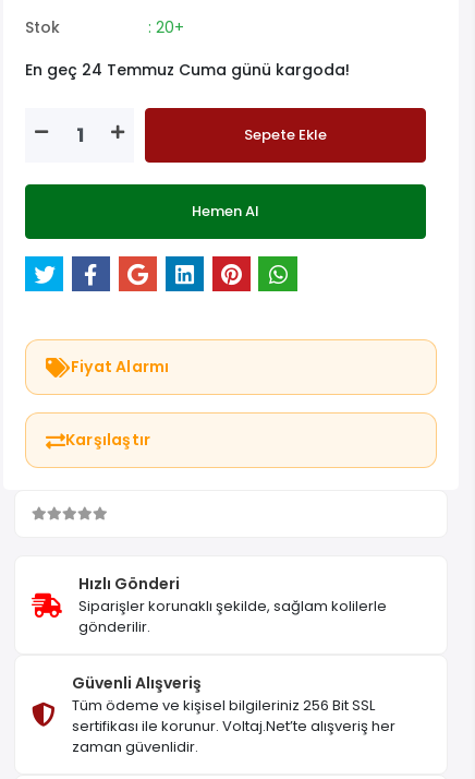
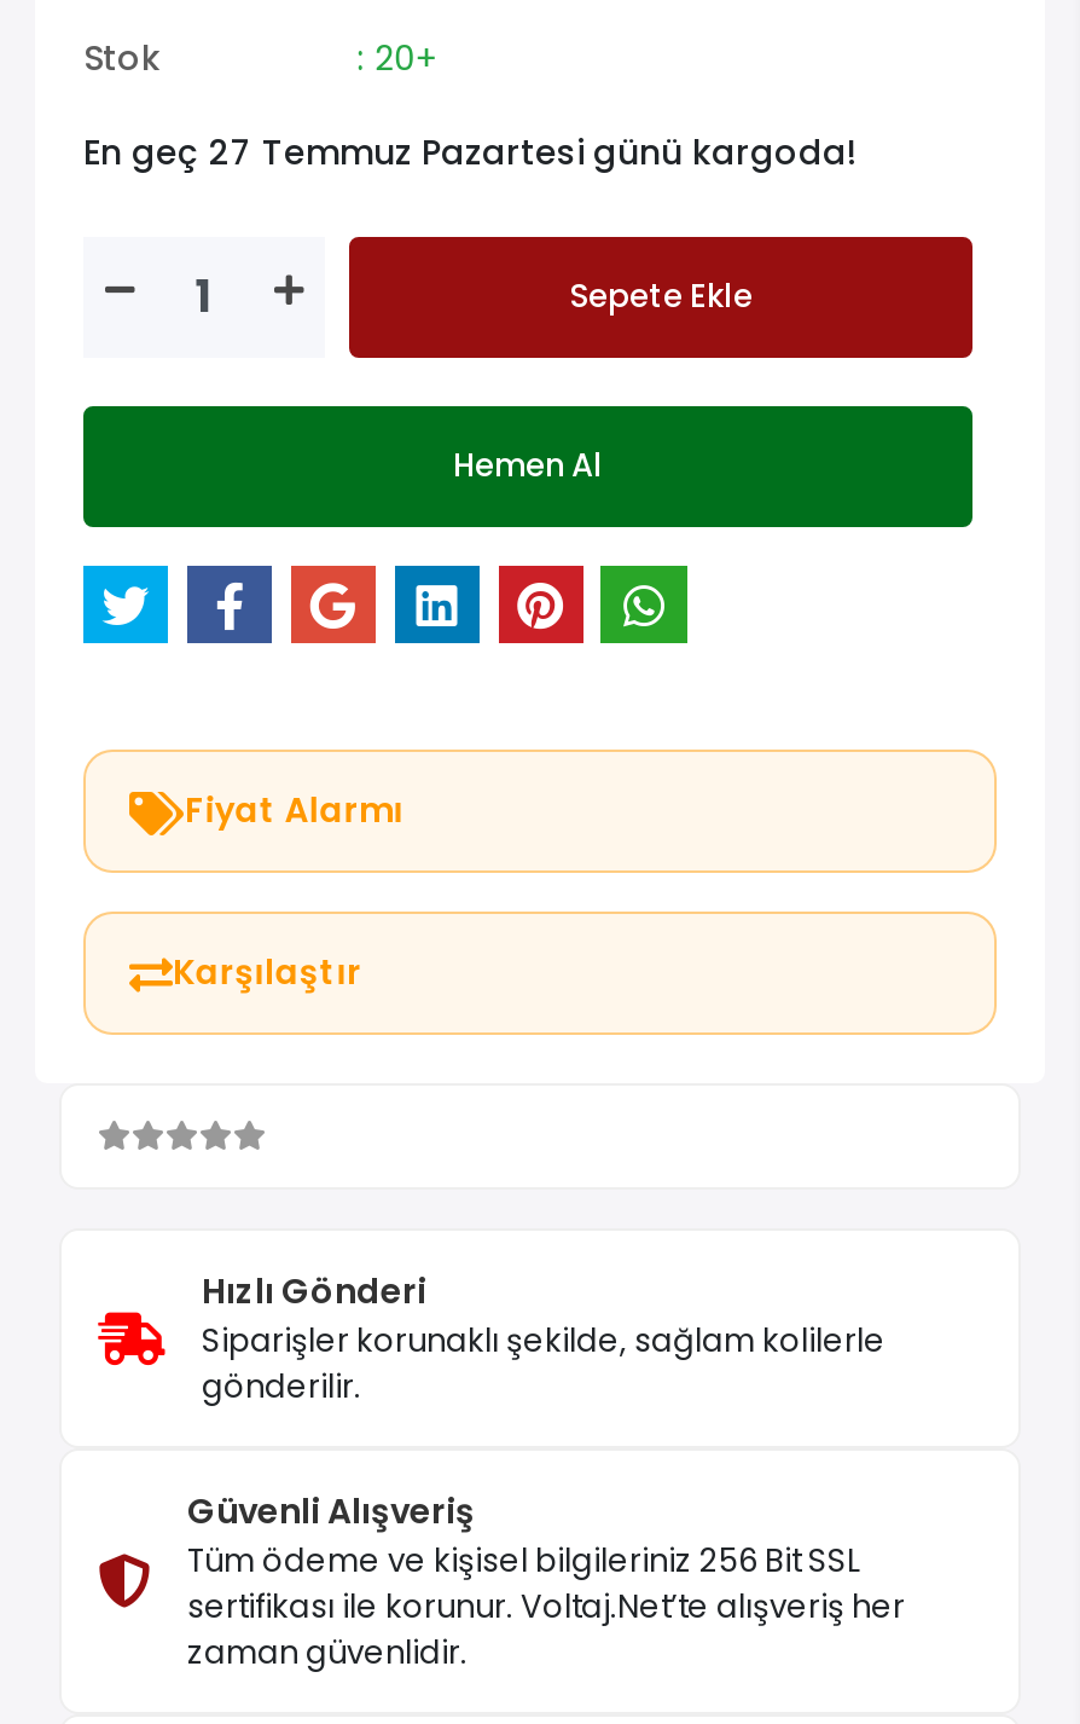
[25,59,350,81] En geç 24 Temmuz Cuma günü kargoda! -> [83,128,857,177] En geç 27 Temmuz Pazartesi günü kargoda!

